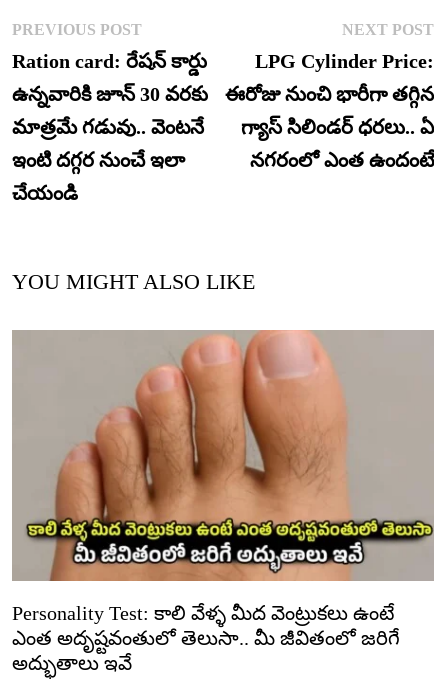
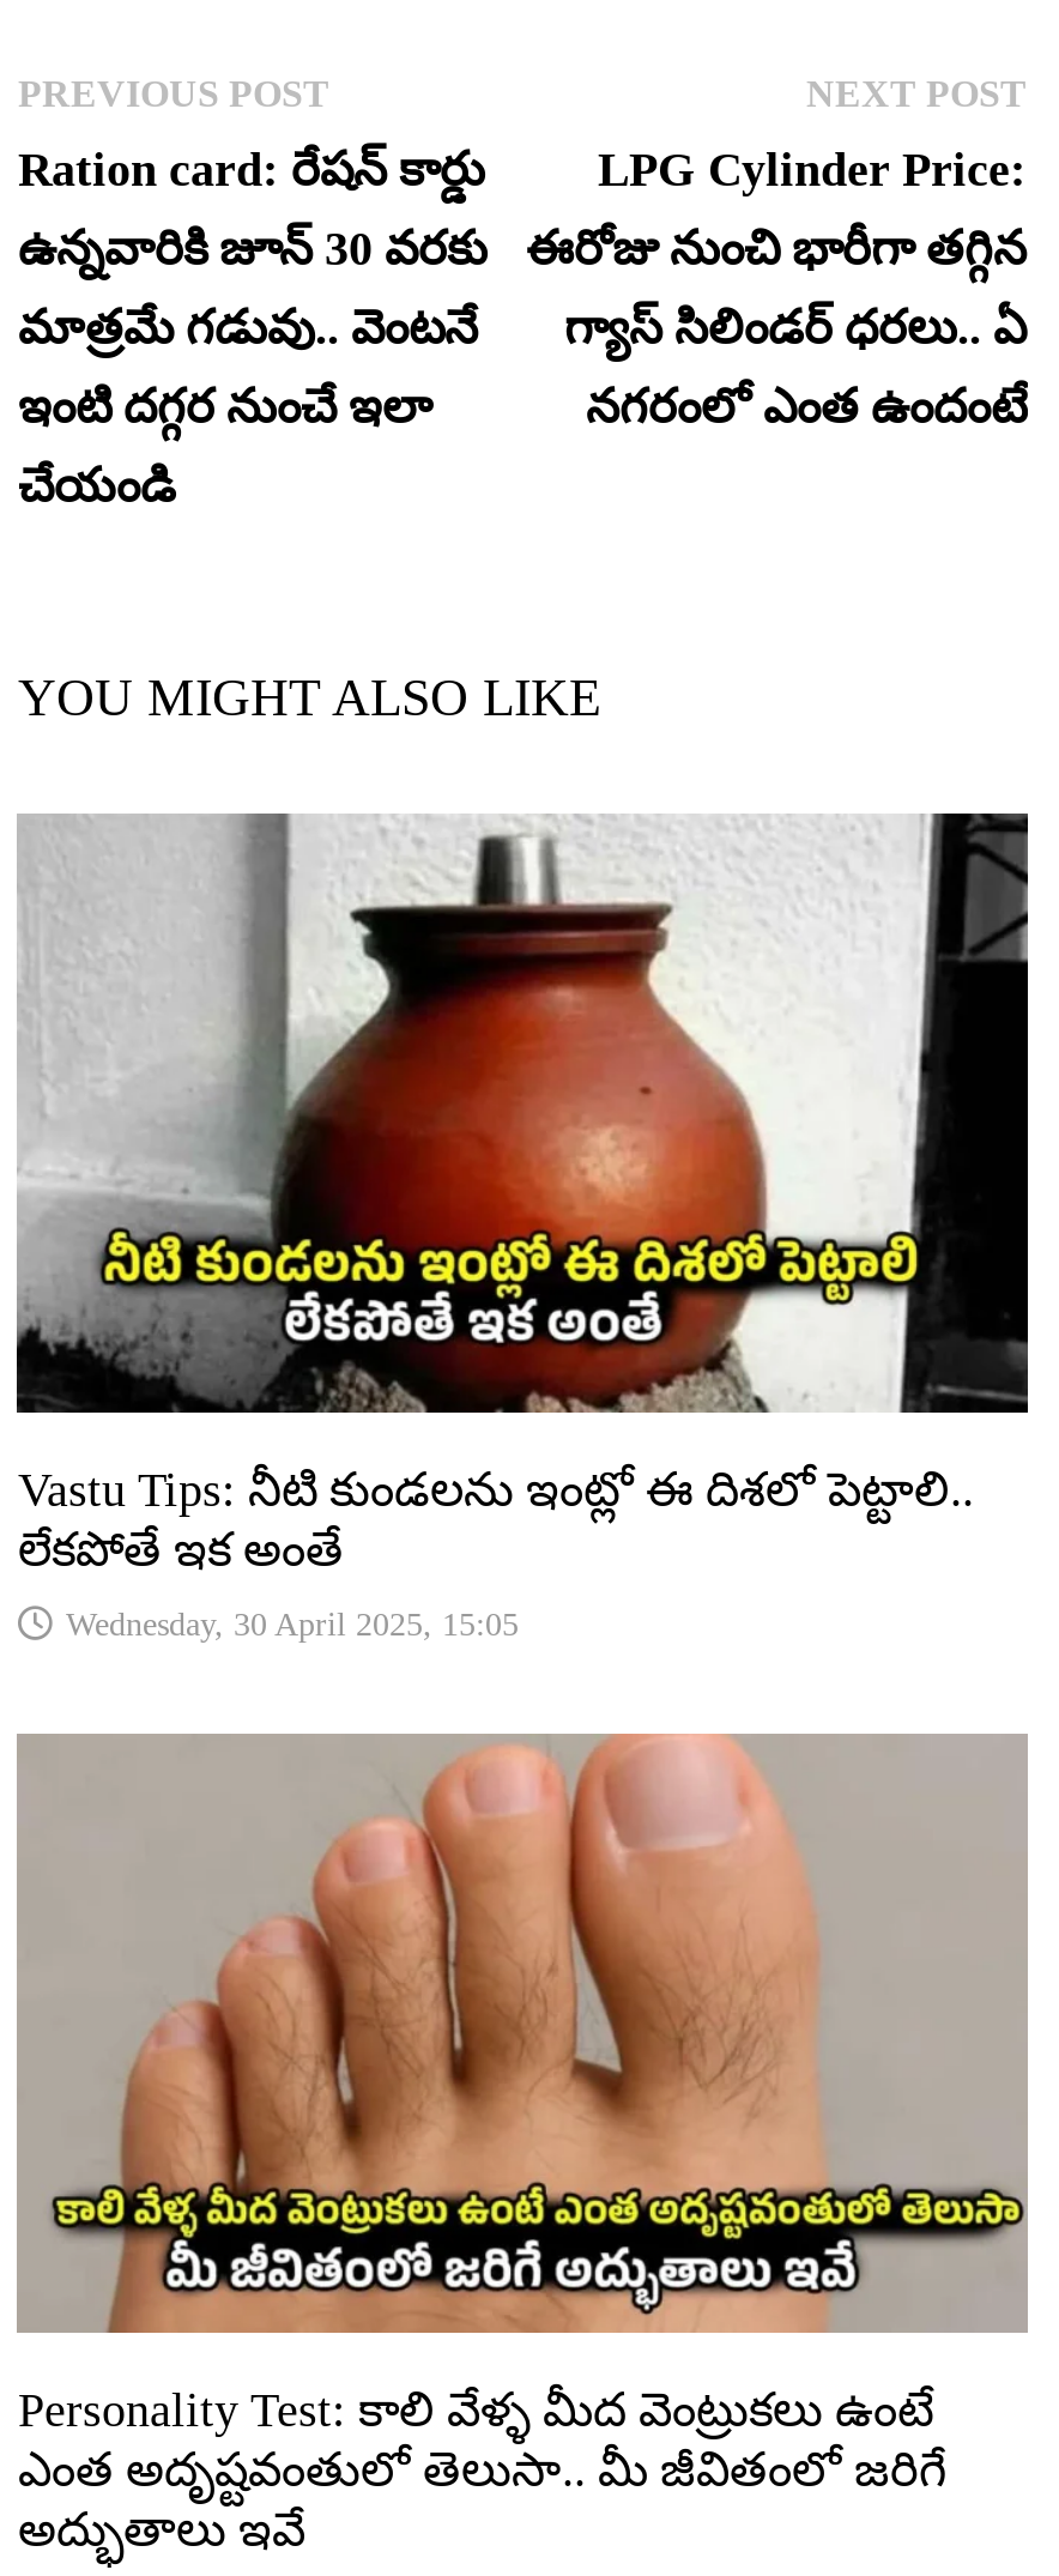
none -> [17,814,1028,1643] [image] | Vastu Tips: నీటి కుండలను ఇంట్లో ఈ దిశలో పెట్టాలి.. | లేకపోతే ఇక అంతే | Wednesday, 30 April 2025, 15:05

